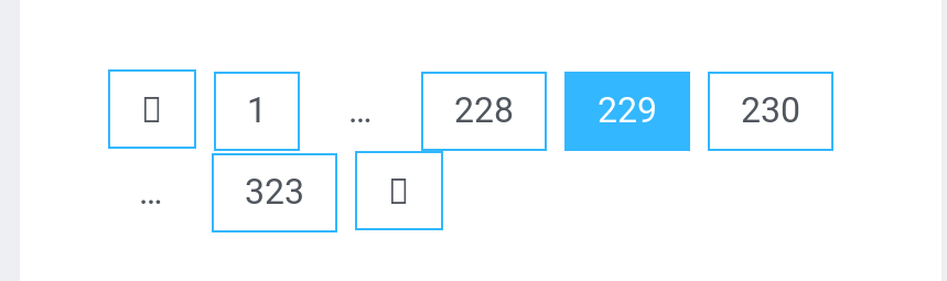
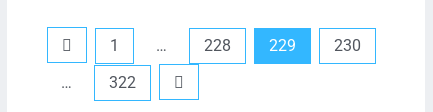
[245,171,304,213] 323 -> [109,73,136,92] 322

